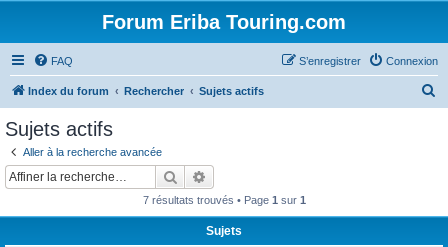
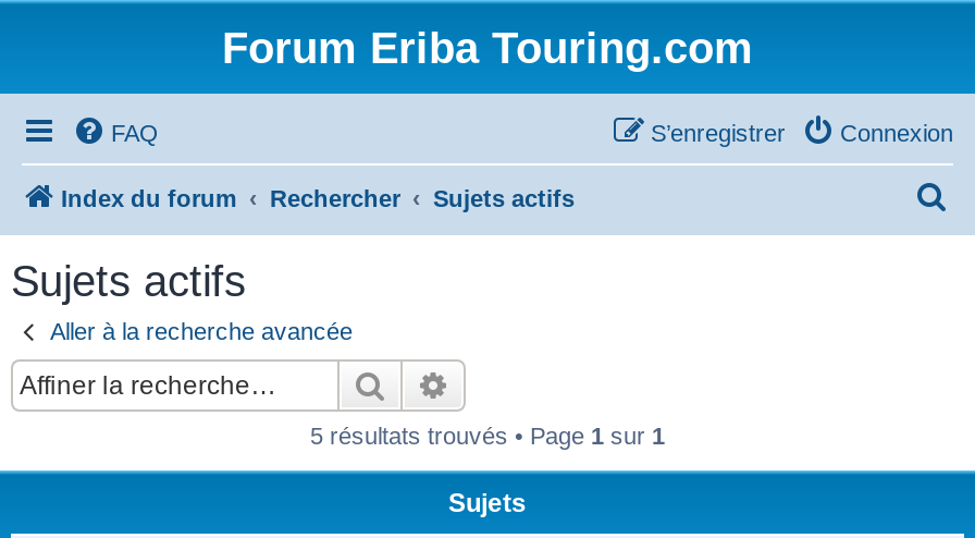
[142,193,305,205] 7 résultats trouvés • Page 1 sur 1 -> [310,421,665,448] 5 résultats trouvés • Page 1 sur 1

